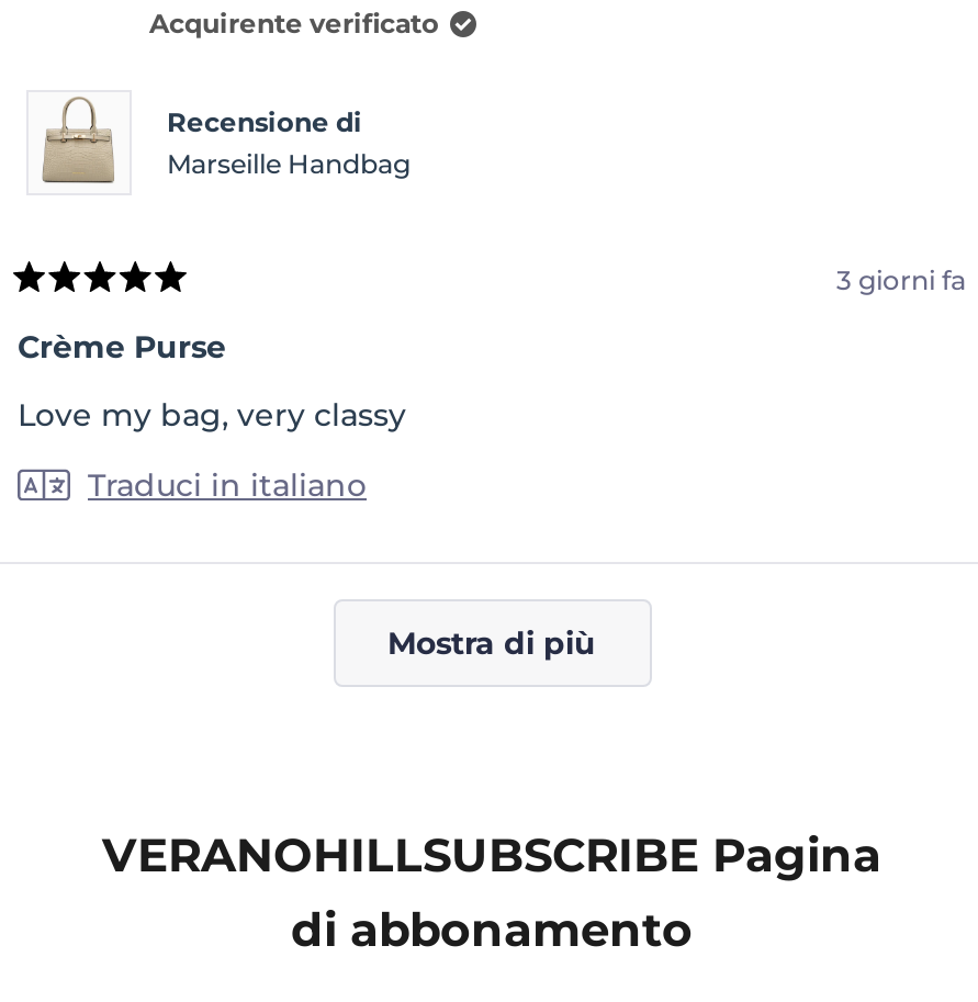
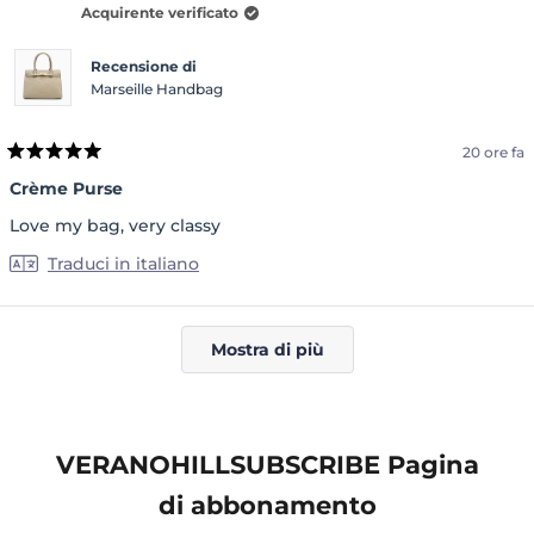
[836,264,966,297] 3 giorni fa -> [462,143,524,161] 20 ore fa

